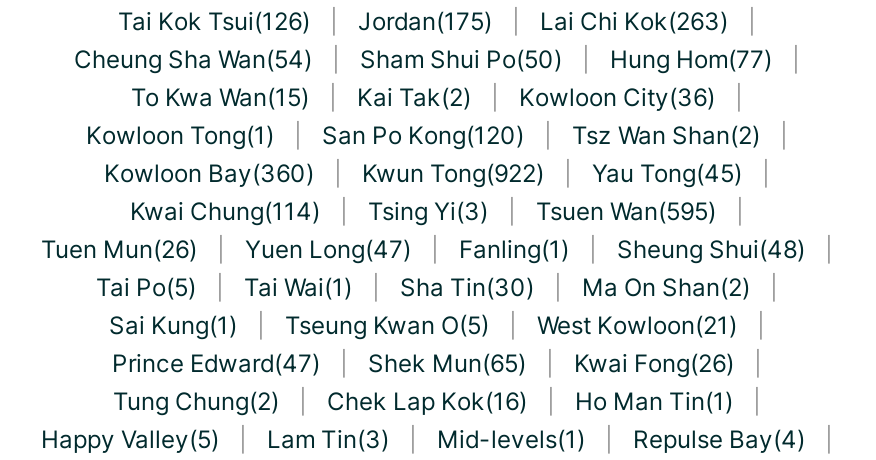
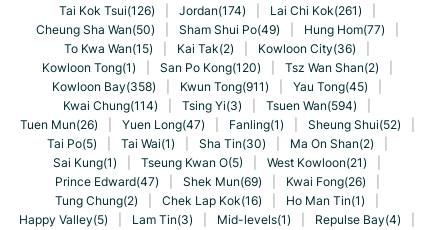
[358,6,492,36] Jordan(175) -> [178,3,245,18] Jordan(174)
[540,6,728,36] Lai Chi Kok(263) -> [269,3,361,18] Lai Chi Kok(261)
[74,44,312,74] Cheung Sha Wan(54) -> [35,22,154,37] Cheung Sha Wan(50)
[360,44,562,74] Sham Shui Po(50) -> [178,22,279,37] Sham Shui Po(49)
[104,158,314,188] Kowloon Bay(360) -> [52,79,156,94] Kowloon Bay(358)
[362,158,544,188] Kwun Tong(922) -> [180,79,269,94] Kwun Tong(911)
[536,196,716,226] Tsuen Wan(595) -> [266,98,357,113] Tsuen Wan(594)
[617,234,805,264] Sheung Shui(48) -> [307,117,400,132] Sheung Shui(52)
[368,348,526,378] Shek Mun(65) -> [182,174,261,189] Shek Mun(69)

